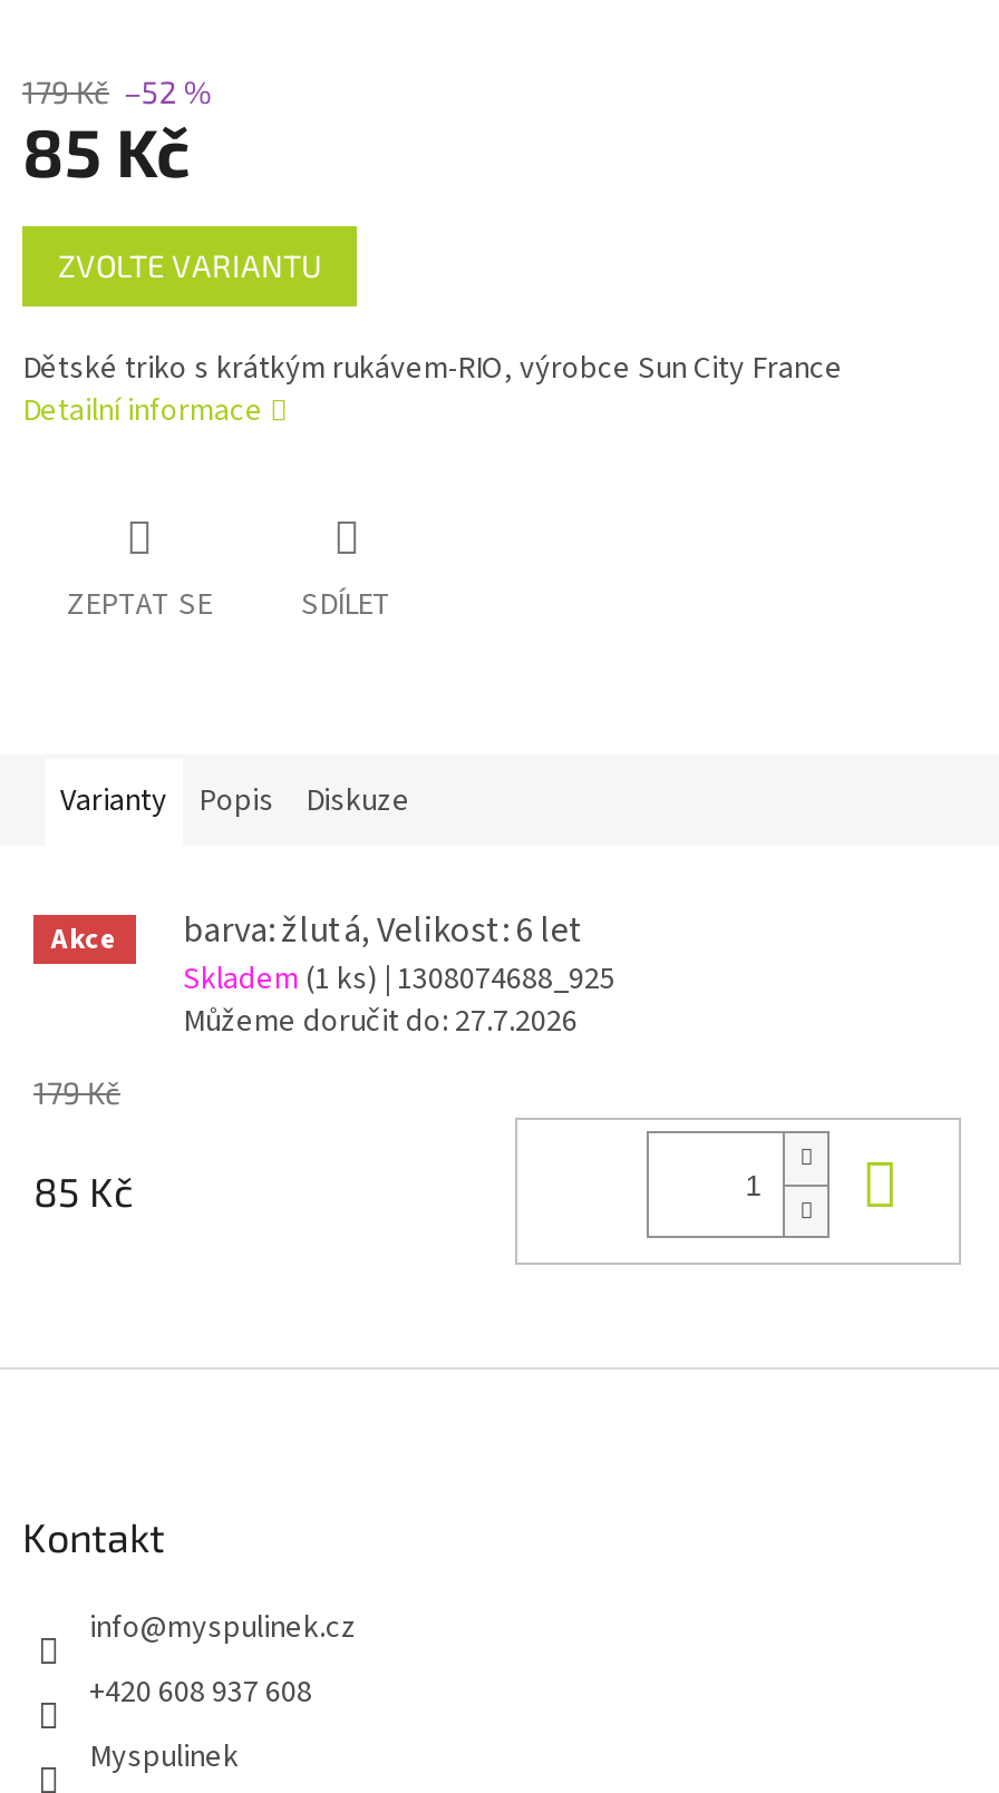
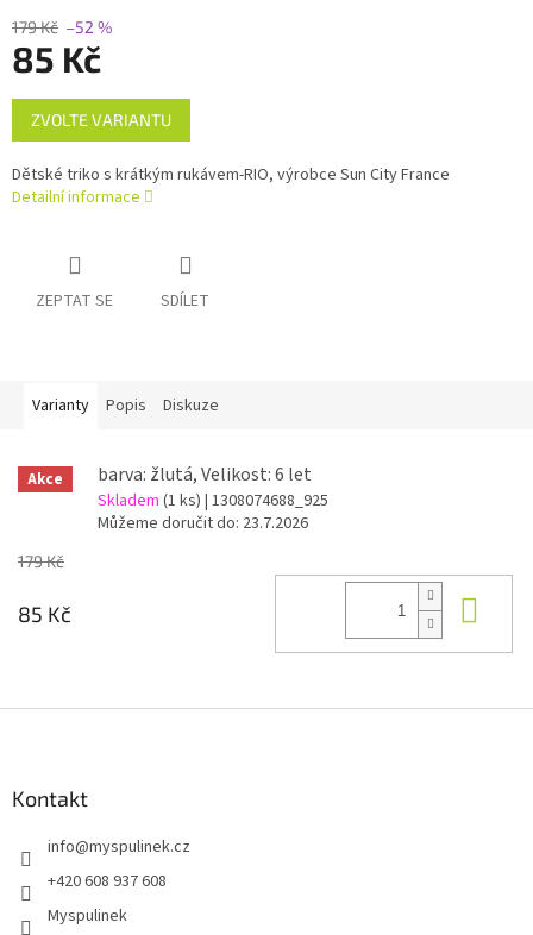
[183,1000,578,1044] Můžeme doručit do: 27.7.2026 -> [98,512,308,535] Můžeme doručit do: 23.7.2026

